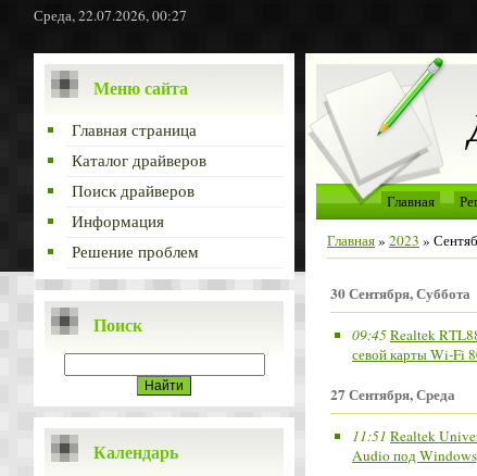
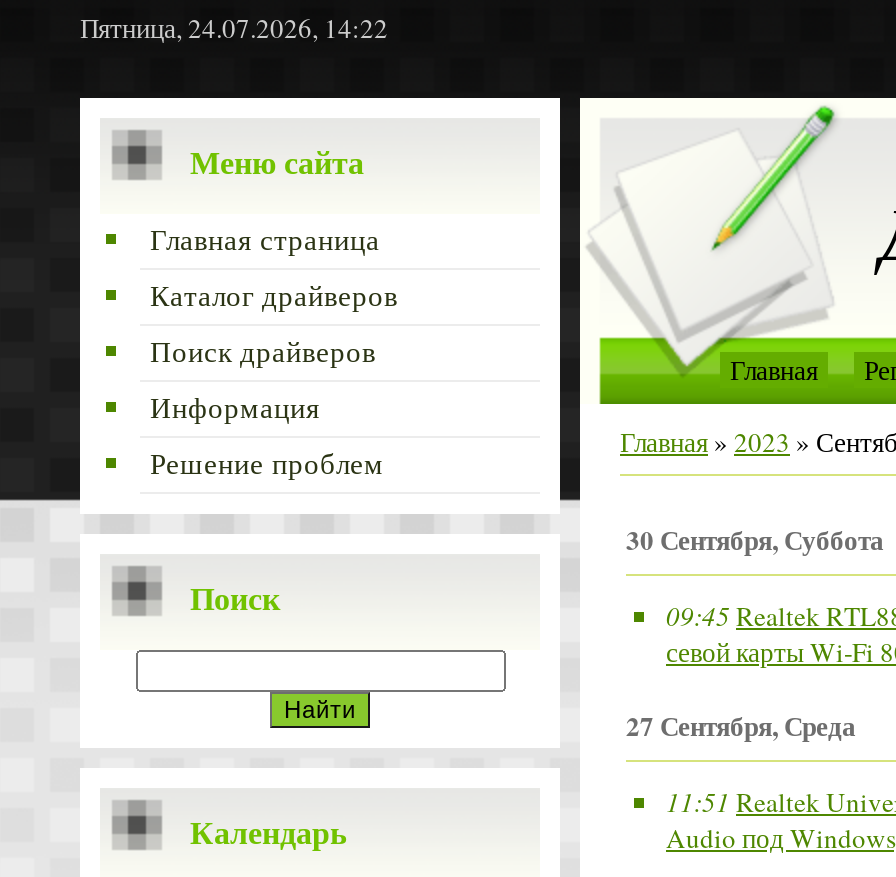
[34,5,187,25] Среда, 22.07.2026, 00:27 -> [80,10,388,46] Пятница, 24.07.2026, 14:22

